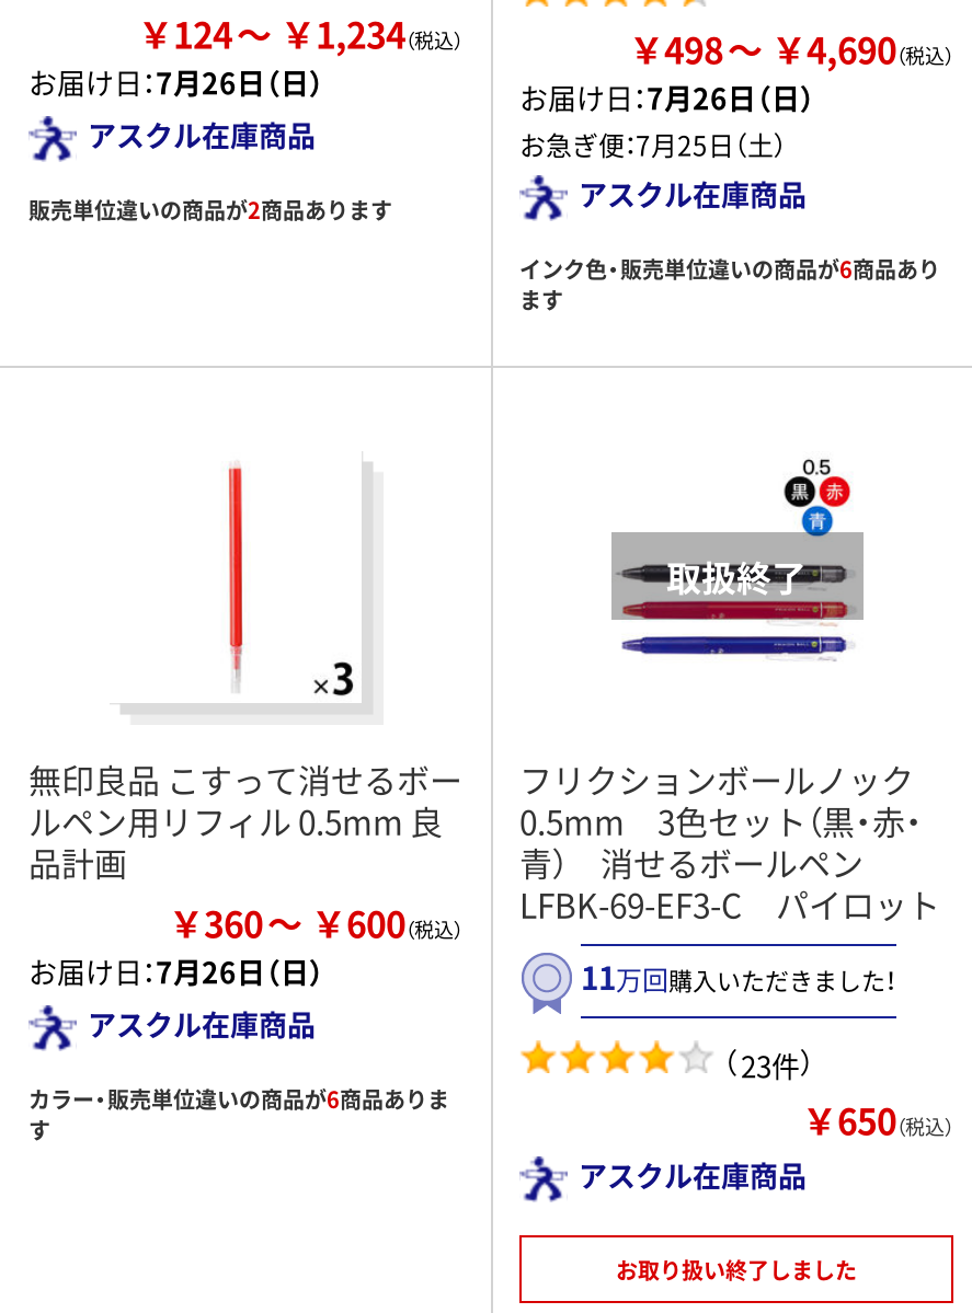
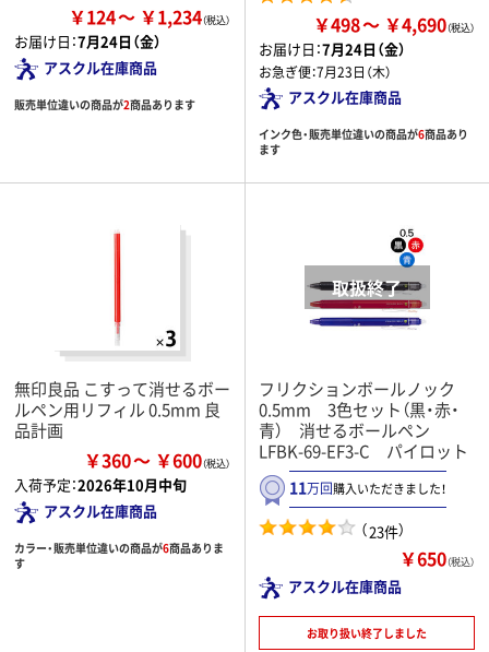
[28,61,324,103] お届け日：7月26日（日） -> [14,30,162,51] お届け日：7月24日（金）
[519,76,815,118] お届け日：7月26日（日） -> [259,38,406,59] お届け日：7月24日（金）
[519,125,787,162] お急ぎ便：7月25日（土） -> [259,62,392,81] お急ぎ便：7月23日（木）
[28,950,324,992] お届け日：7月26日（日） -> [14,474,187,495] 入荷予定：2026年10月中旬

